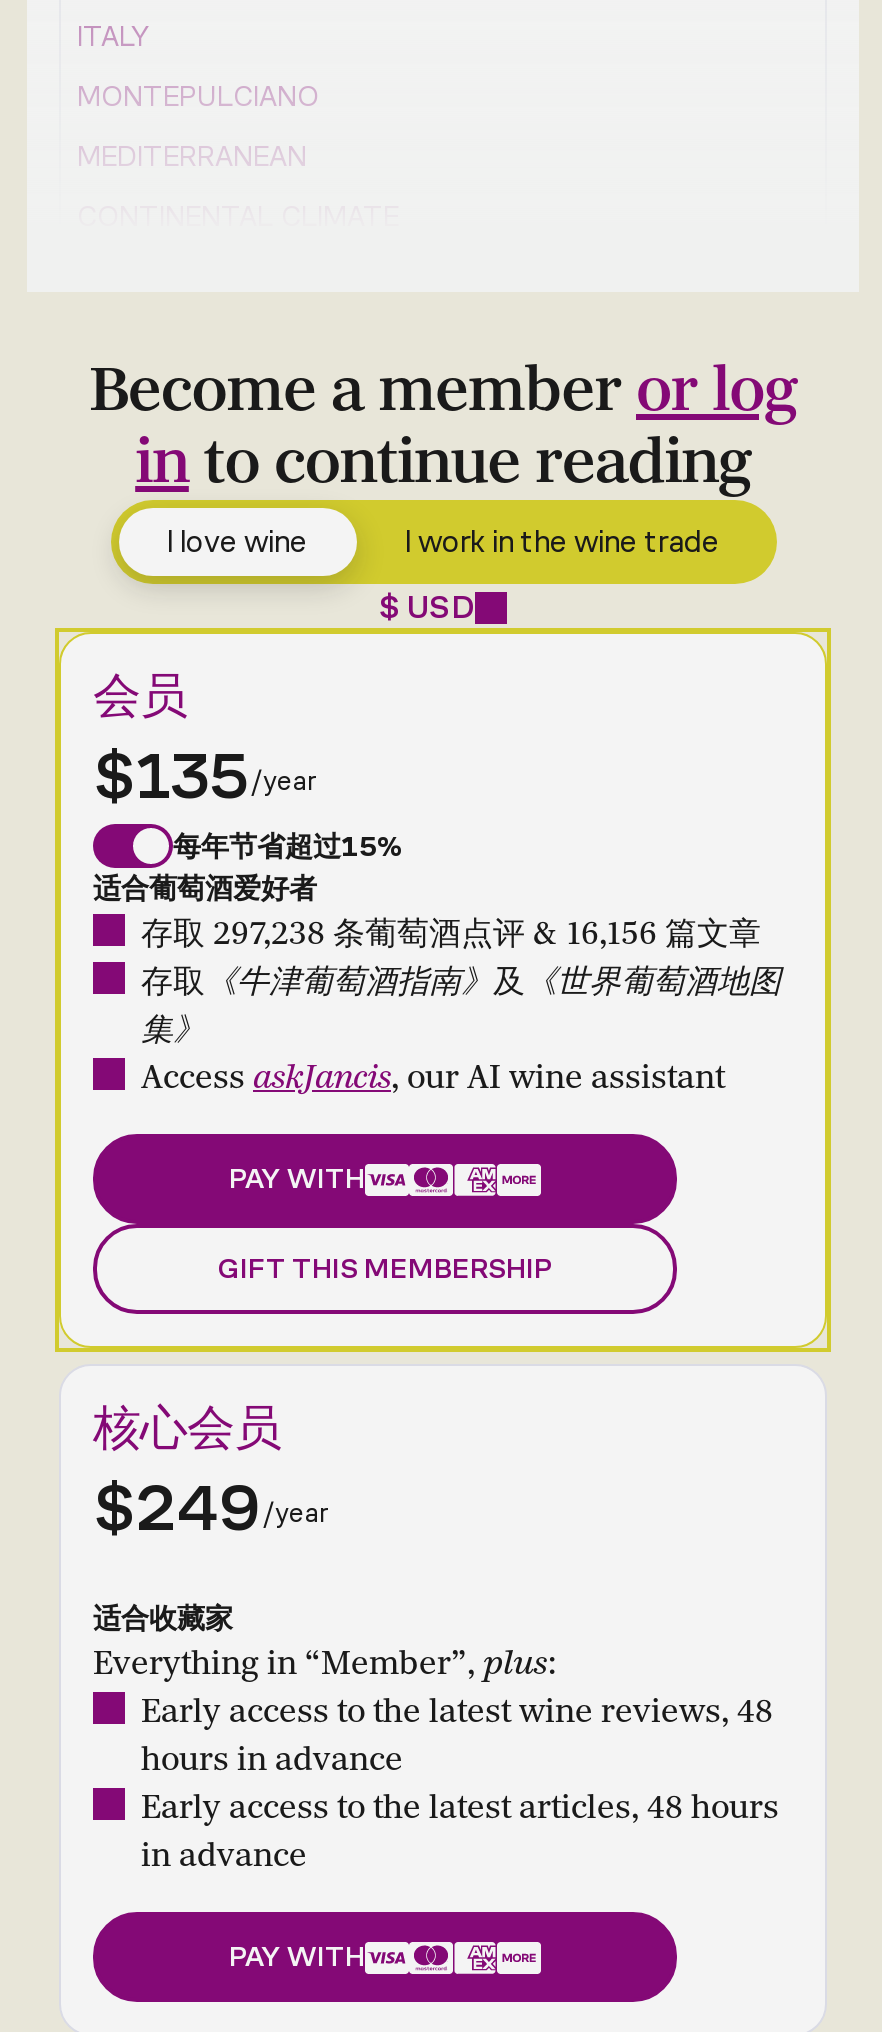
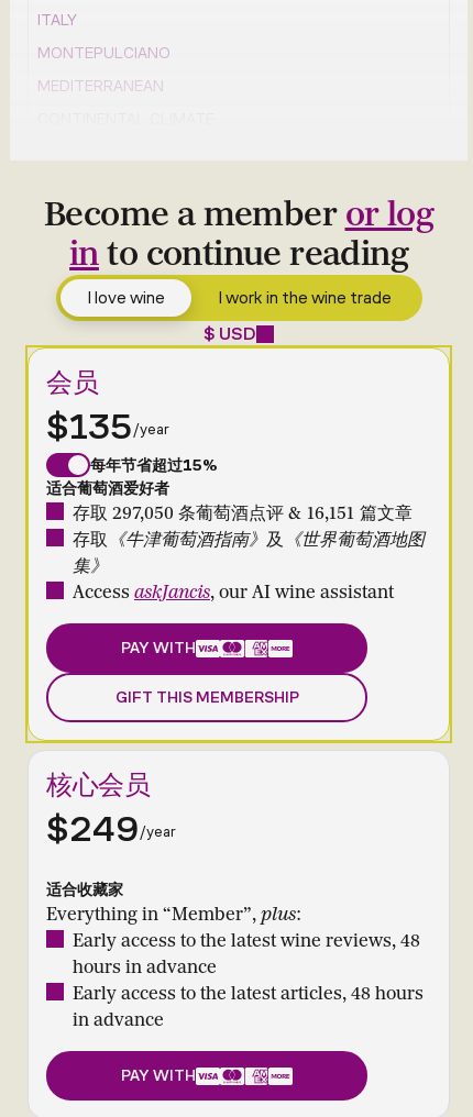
[141,912,761,954] 存取 297,238 条葡萄酒点评 & 16,156 篇文章 -> [73,501,413,524] 存取 297,050 条葡萄酒点评 & 16,151 篇文章

